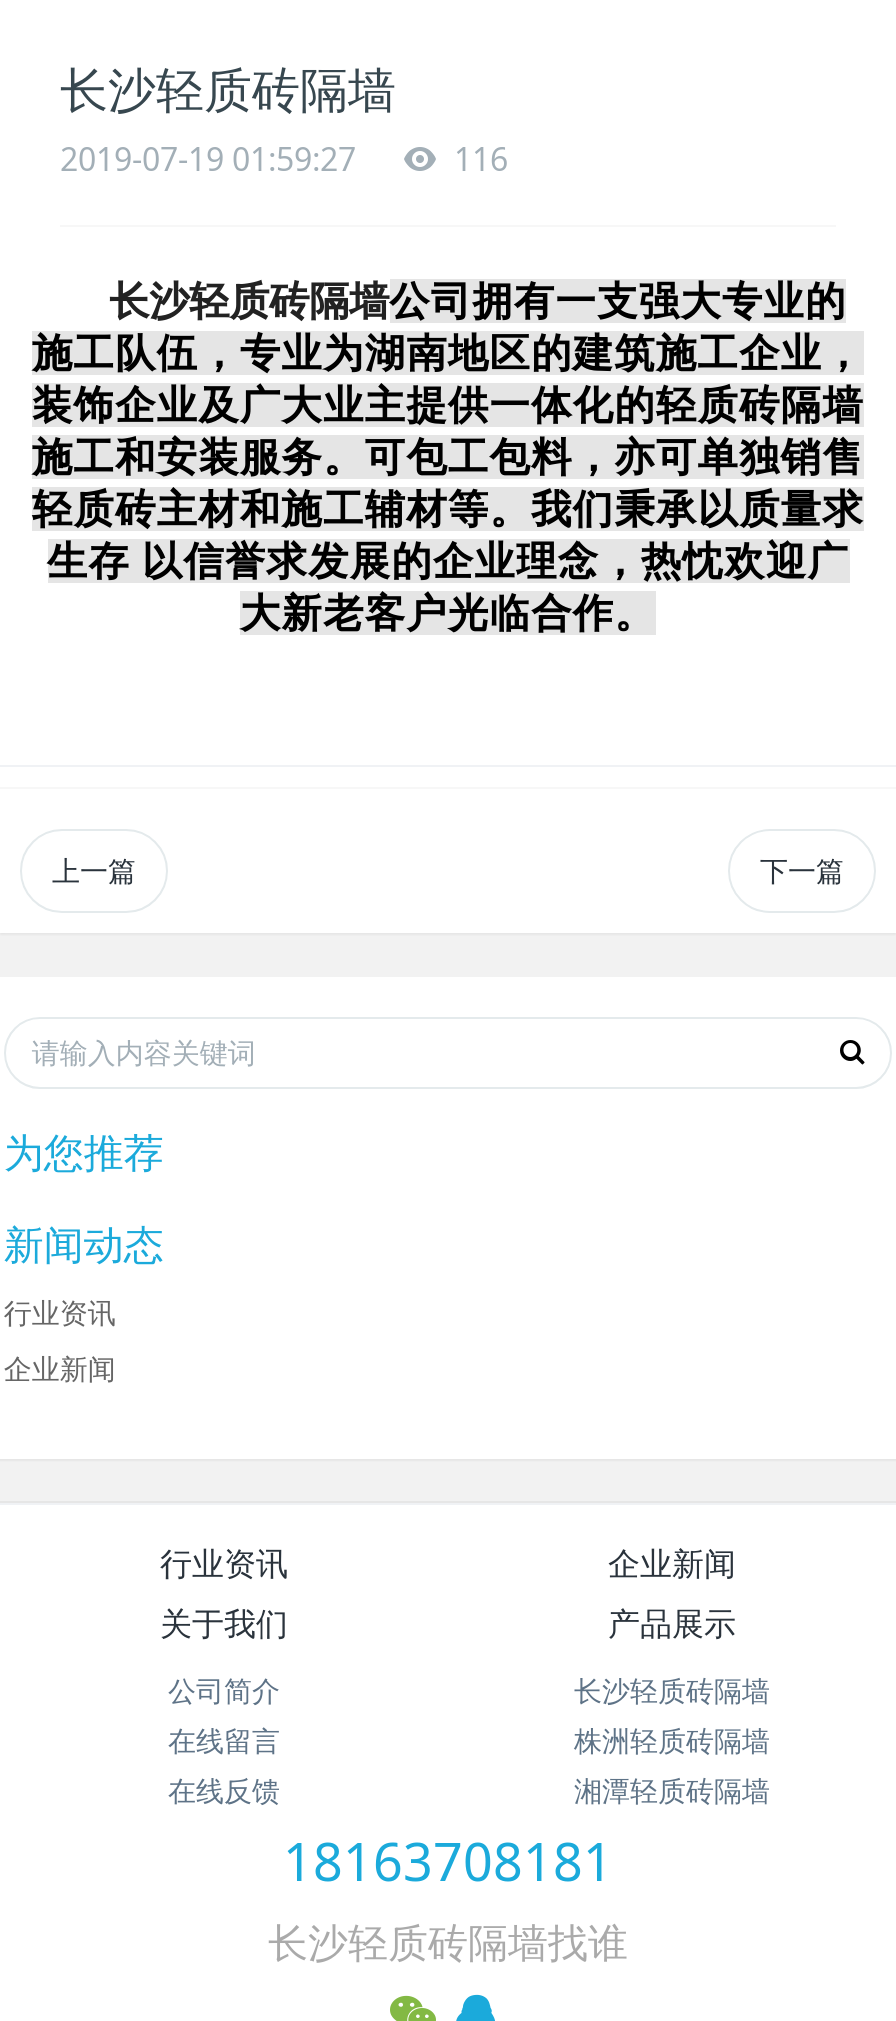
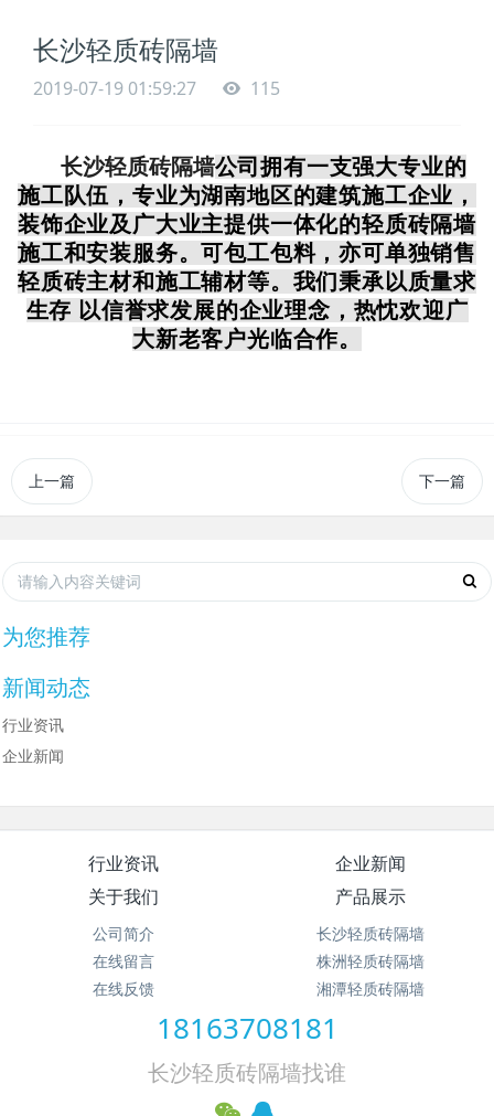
[446,138,508,182] 116 -> [246,76,280,101] 115

